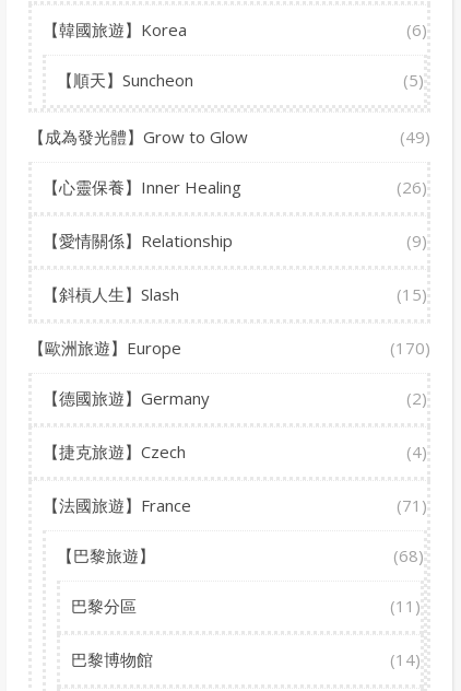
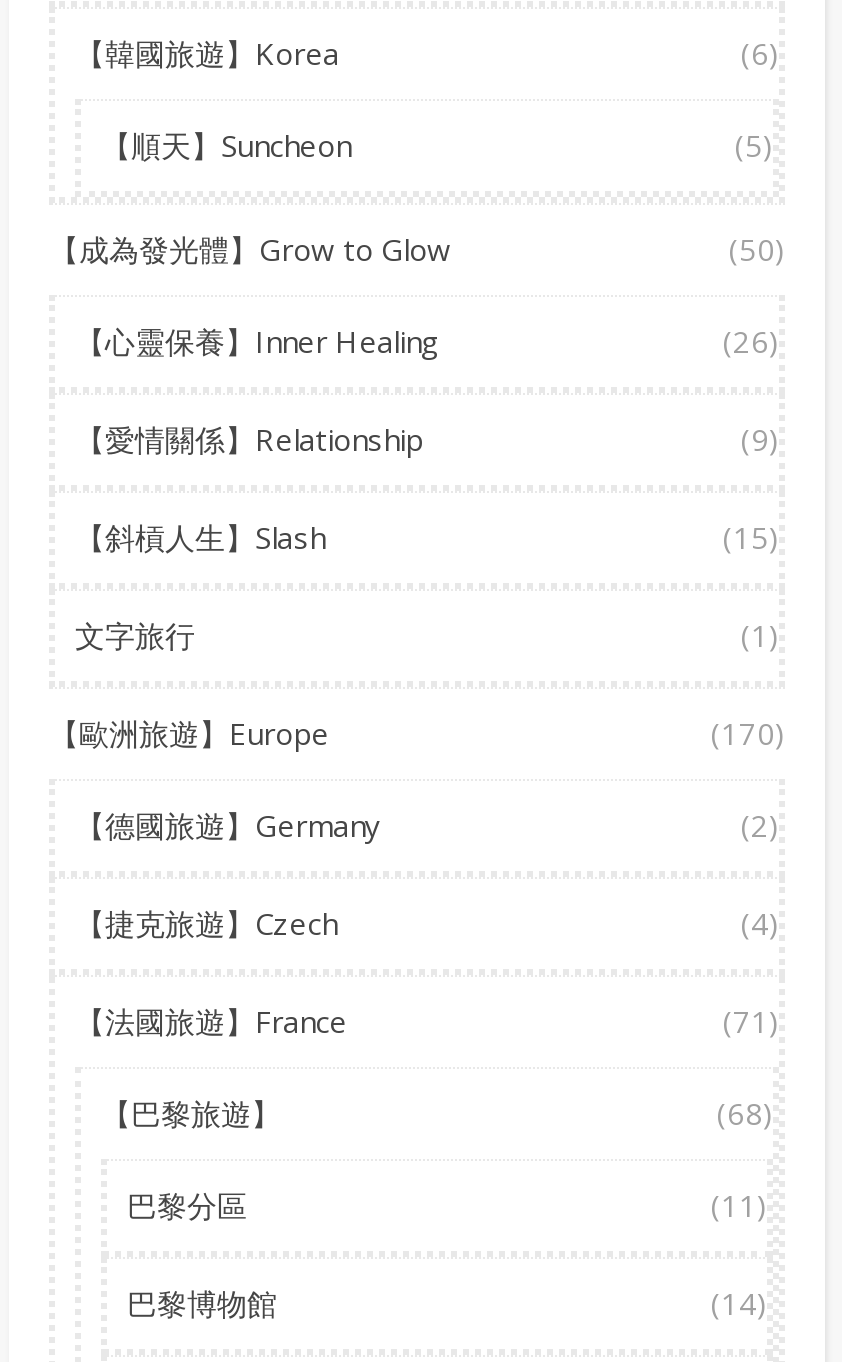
[400,126,430,148] (49) -> [729,230,785,270] (50)
none -> [75,616,779,656] 文字旅行 | (1)

